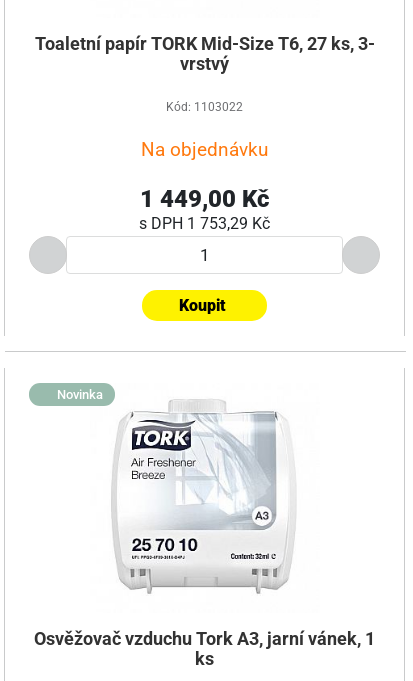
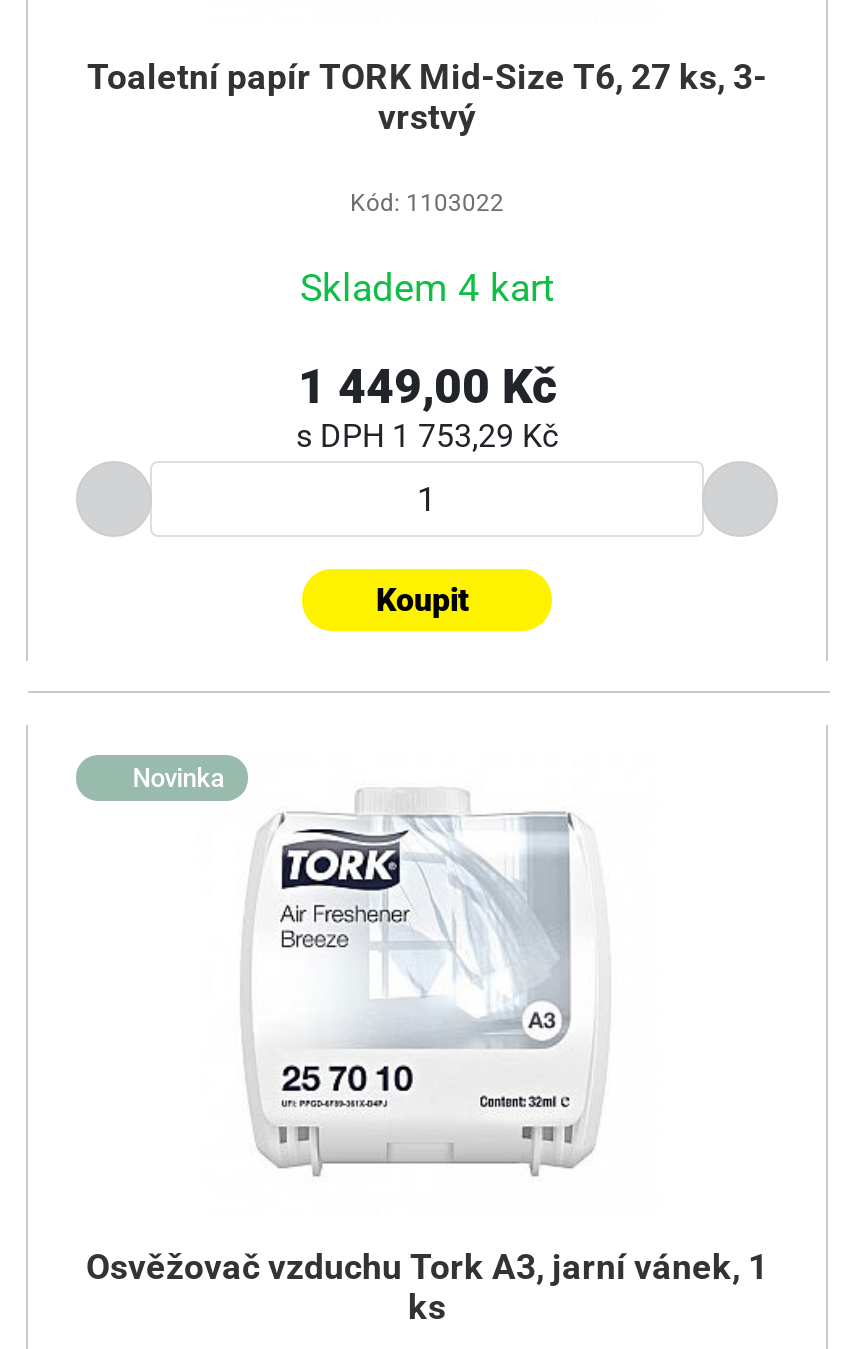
[141,138,268,161] Na objednávku -> [300,265,554,311] Skladem 4 kart

